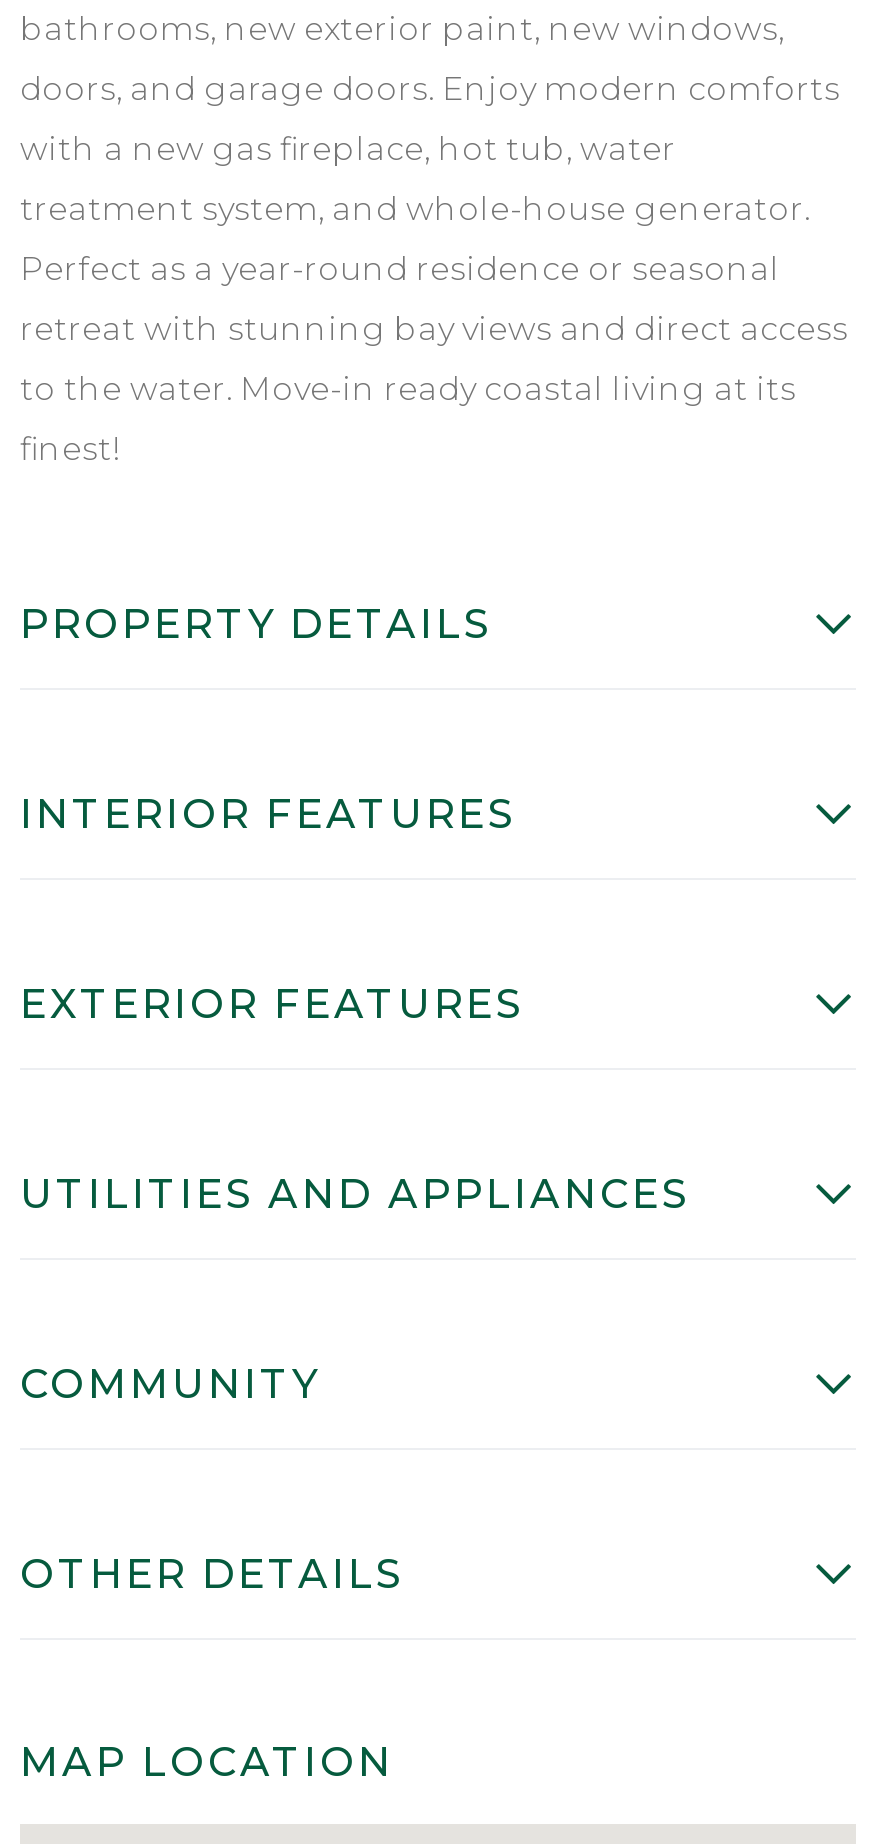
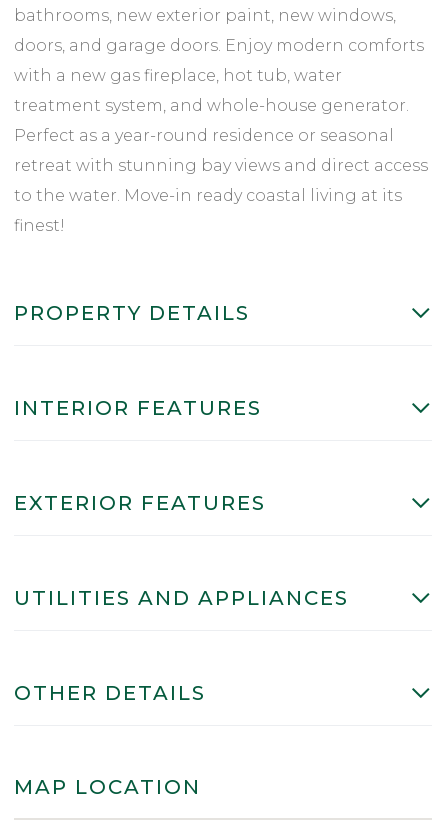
[20,1359,320,1407] COMMUNITY -> none

